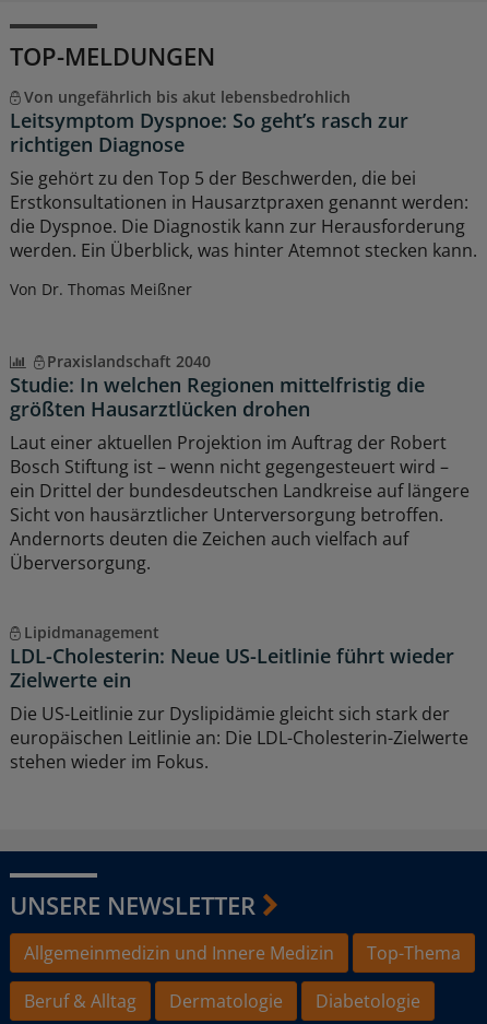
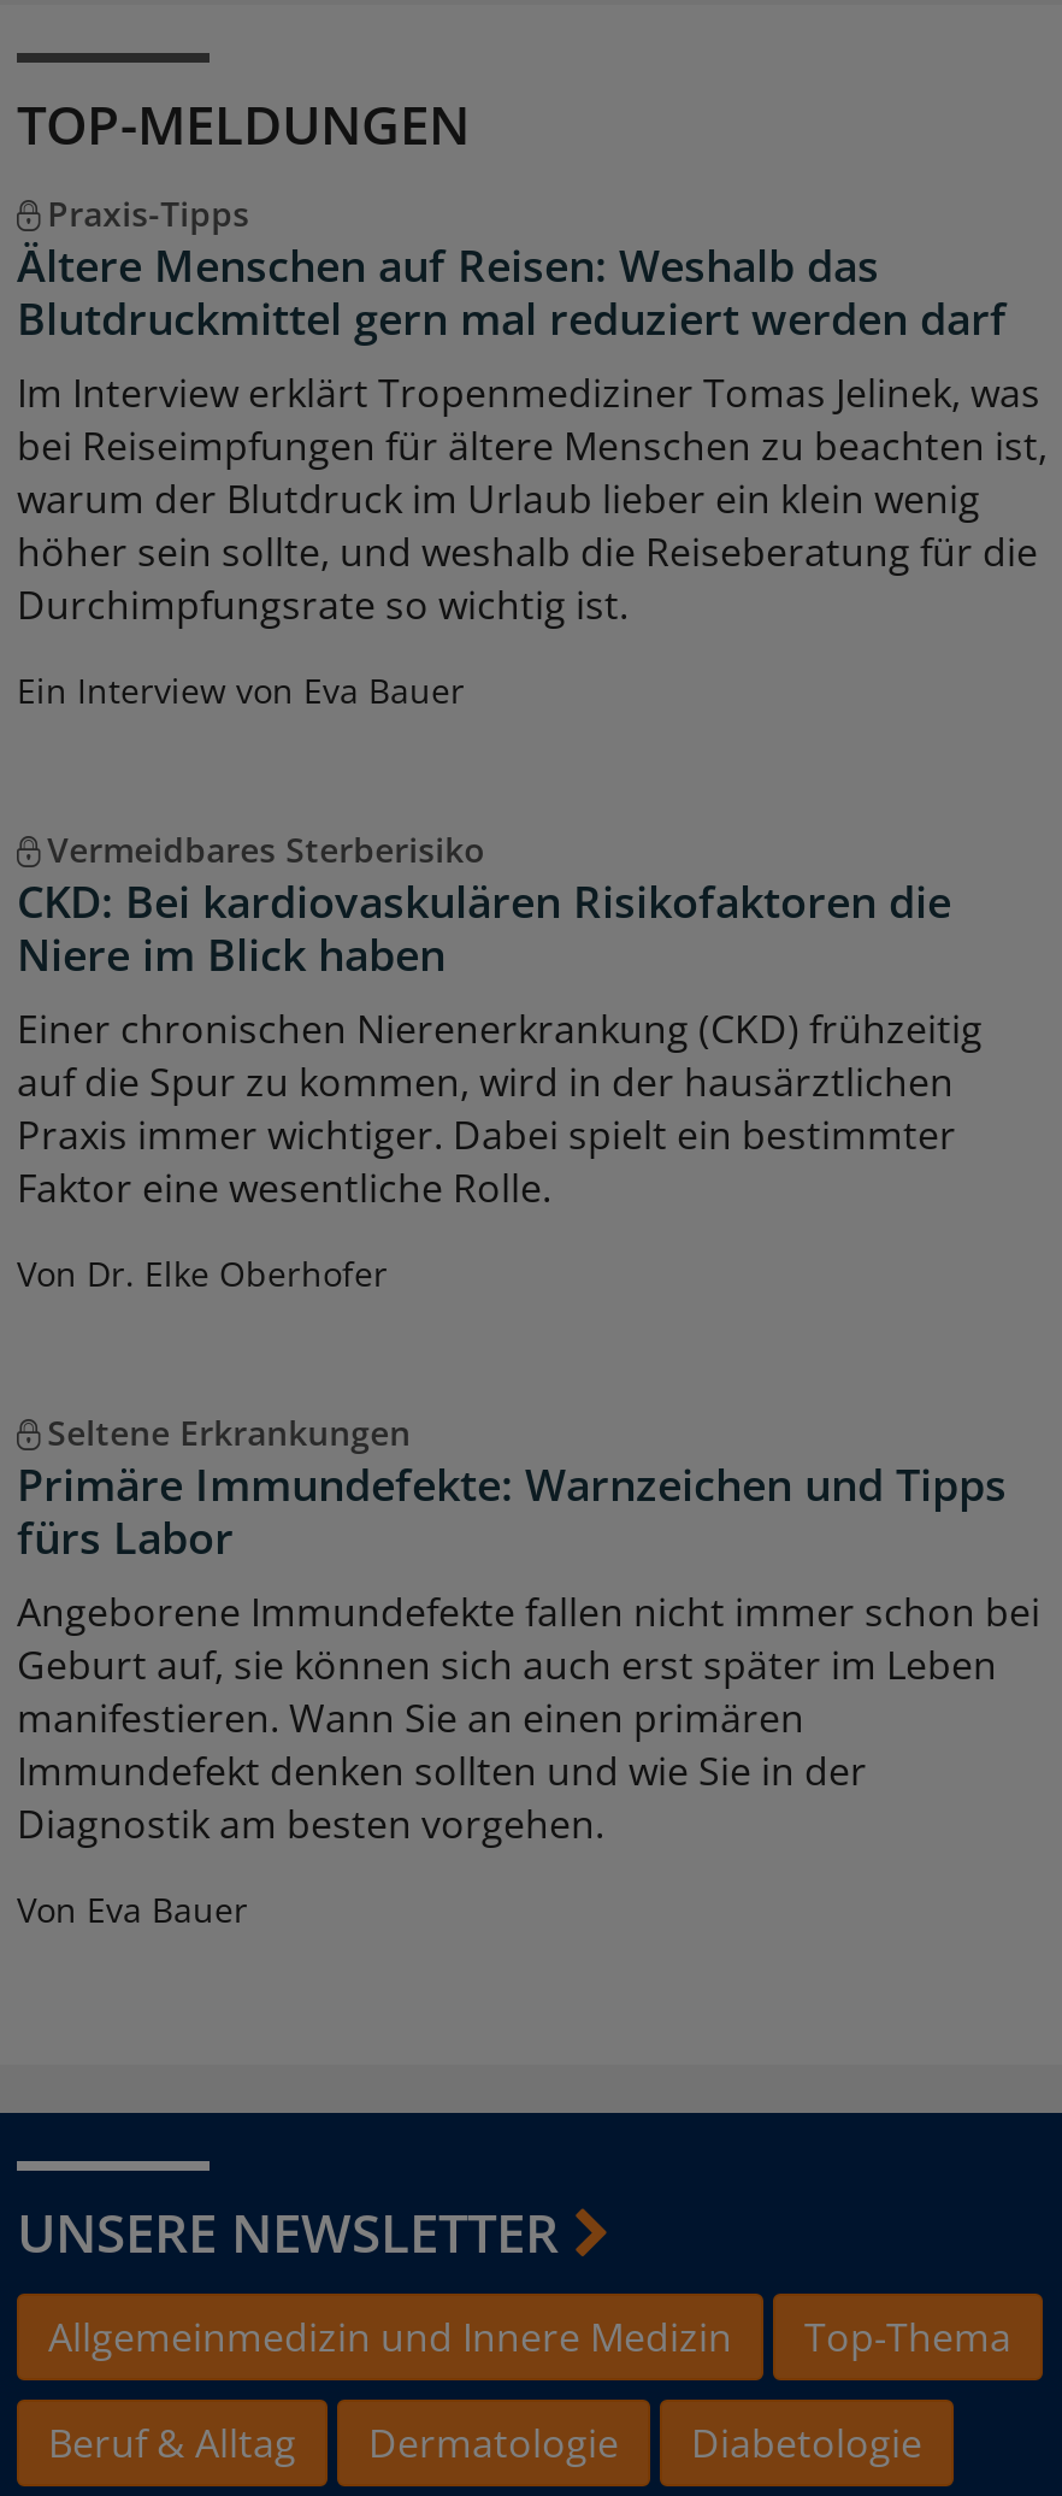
[10,87,477,774] Von ungefährlich bis akut lebensbedrohlich | Leitsymptom Dyspnoe: So geht’s rasch zur | richtigen Diagnose | Sie gehört zu den Top 5 der Beschwerden, die bei | Erstkonsultationen in Hausarztpraxen genannt werden: | die Dyspnoe. Die Diagnostik kann zur Herausforderung | werden. Ein Überblick, was hinter Atemnot stecken kann. | Von Dr. Thomas Meißner | Praxislandschaft 2040 | Studie: In welchen Regionen mittelfristig die | größten Hausarztlücken drohen | Laut einer aktuellen Projektion im Auftrag der Robert | Bosch Stiftung ist – wenn nicht gegengesteuert wird – | ein Drittel der bundesdeutschen Landkreise auf längere | Sicht von hausärztlicher Unterversorgung betroffen. | Andernorts deuten die Zeichen auch vielfach auf | Überversorgung. | Lipidmanagement | LDL-Cholesterin: Neue US-Leitlinie führt wieder | Zielwerte ein | Die US-Leitlinie zur Dyslipidämie gleicht sich stark der | europäischen Leitlinie an: Die LDL-Cholesterin-Zielwerte | stehen wieder im Fokus. -> [17,191,1048,1933] Praxis-Tipps | Ältere Menschen auf Reisen: Weshalb das | Blutdruckmittel gern mal reduziert werden darf | Im Interview erklärt Tropenmediziner Tomas Jelinek, was | bei Reiseimpfungen für ältere Menschen zu beachten ist, | warum der Blutdruck im Urlaub lieber ein klein wenig | höher sein sollte, und weshalb die Reiseberatung für die | Durchimpfungsrate so wichtig ist. | Ein Interview von Eva Bauer | Vermeidbares Sterberisiko | CKD: Bei kardiovaskulären Risikofaktoren die | Niere im Blick haben | Einer chronischen Nierenerkrankung (CKD) frühzeitig | auf die Spur zu kommen, wird in der hausärztlichen | Praxis immer wichtiger. Dabei spielt ein bestimmter | Faktor eine wesentliche Rolle. | Von Dr. Elke Oberhofer | Seltene Erkrankungen | Primäre Immundefekte: Warnzeichen und Tipps | fürs Labor | Angeborene Immundefekte fallen nicht immer schon bei | Geburt auf, sie können sich auch erst später im Leben | manifestieren. Wann Sie an einen primären | Immundefekt denken sollten und wie Sie in der | Diagnostik am besten vorgehen. | Von Eva Bauer

